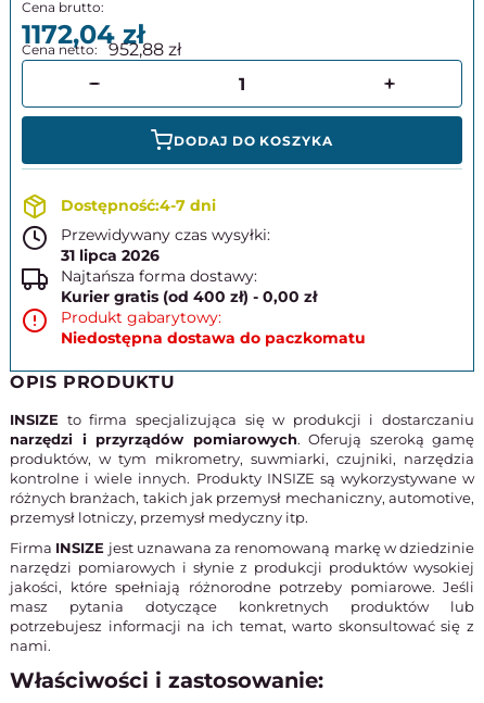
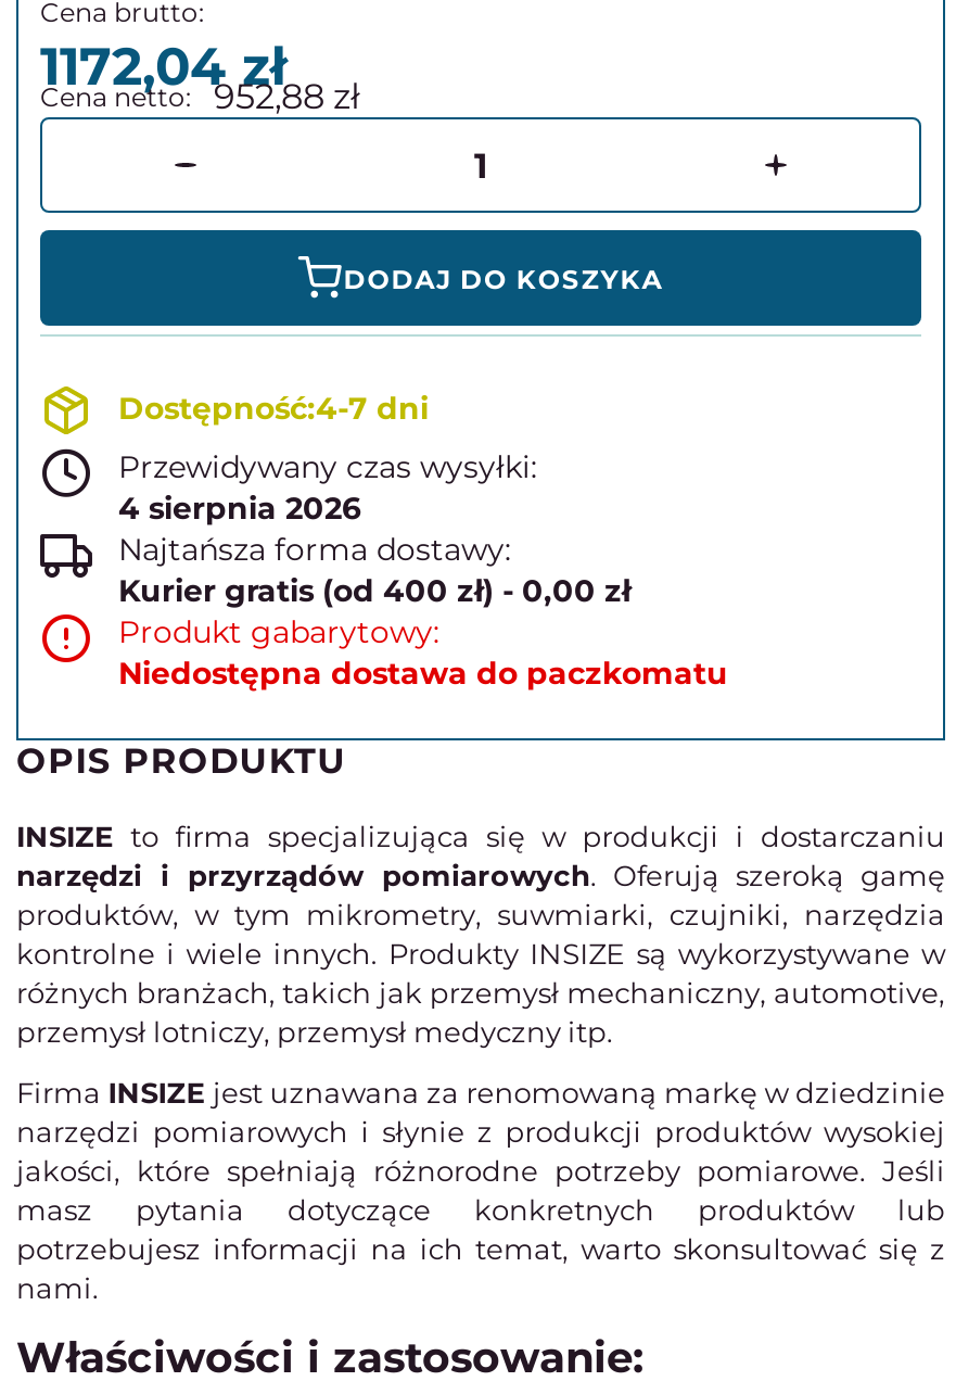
[61,246,160,265] 31 lipca 2026 -> [118,489,361,528] 4 sierpnia 2026

